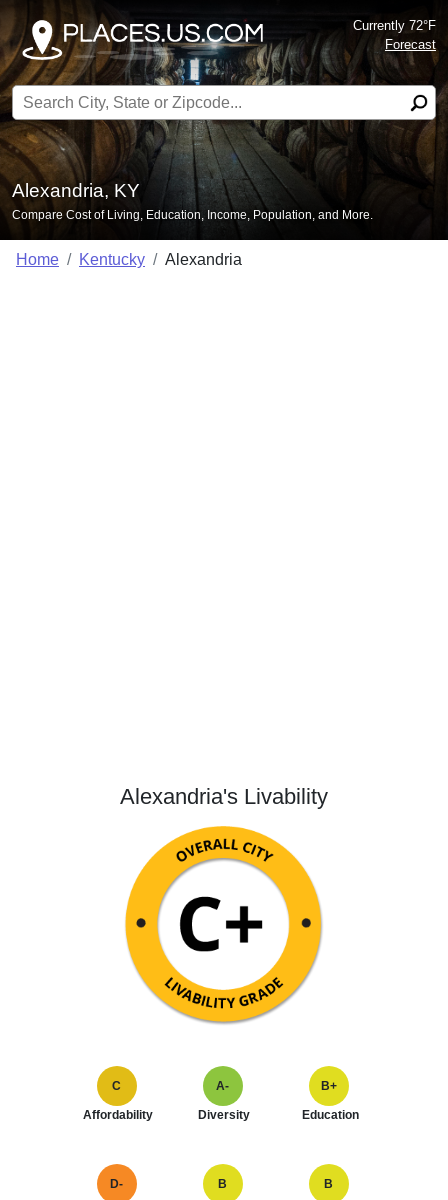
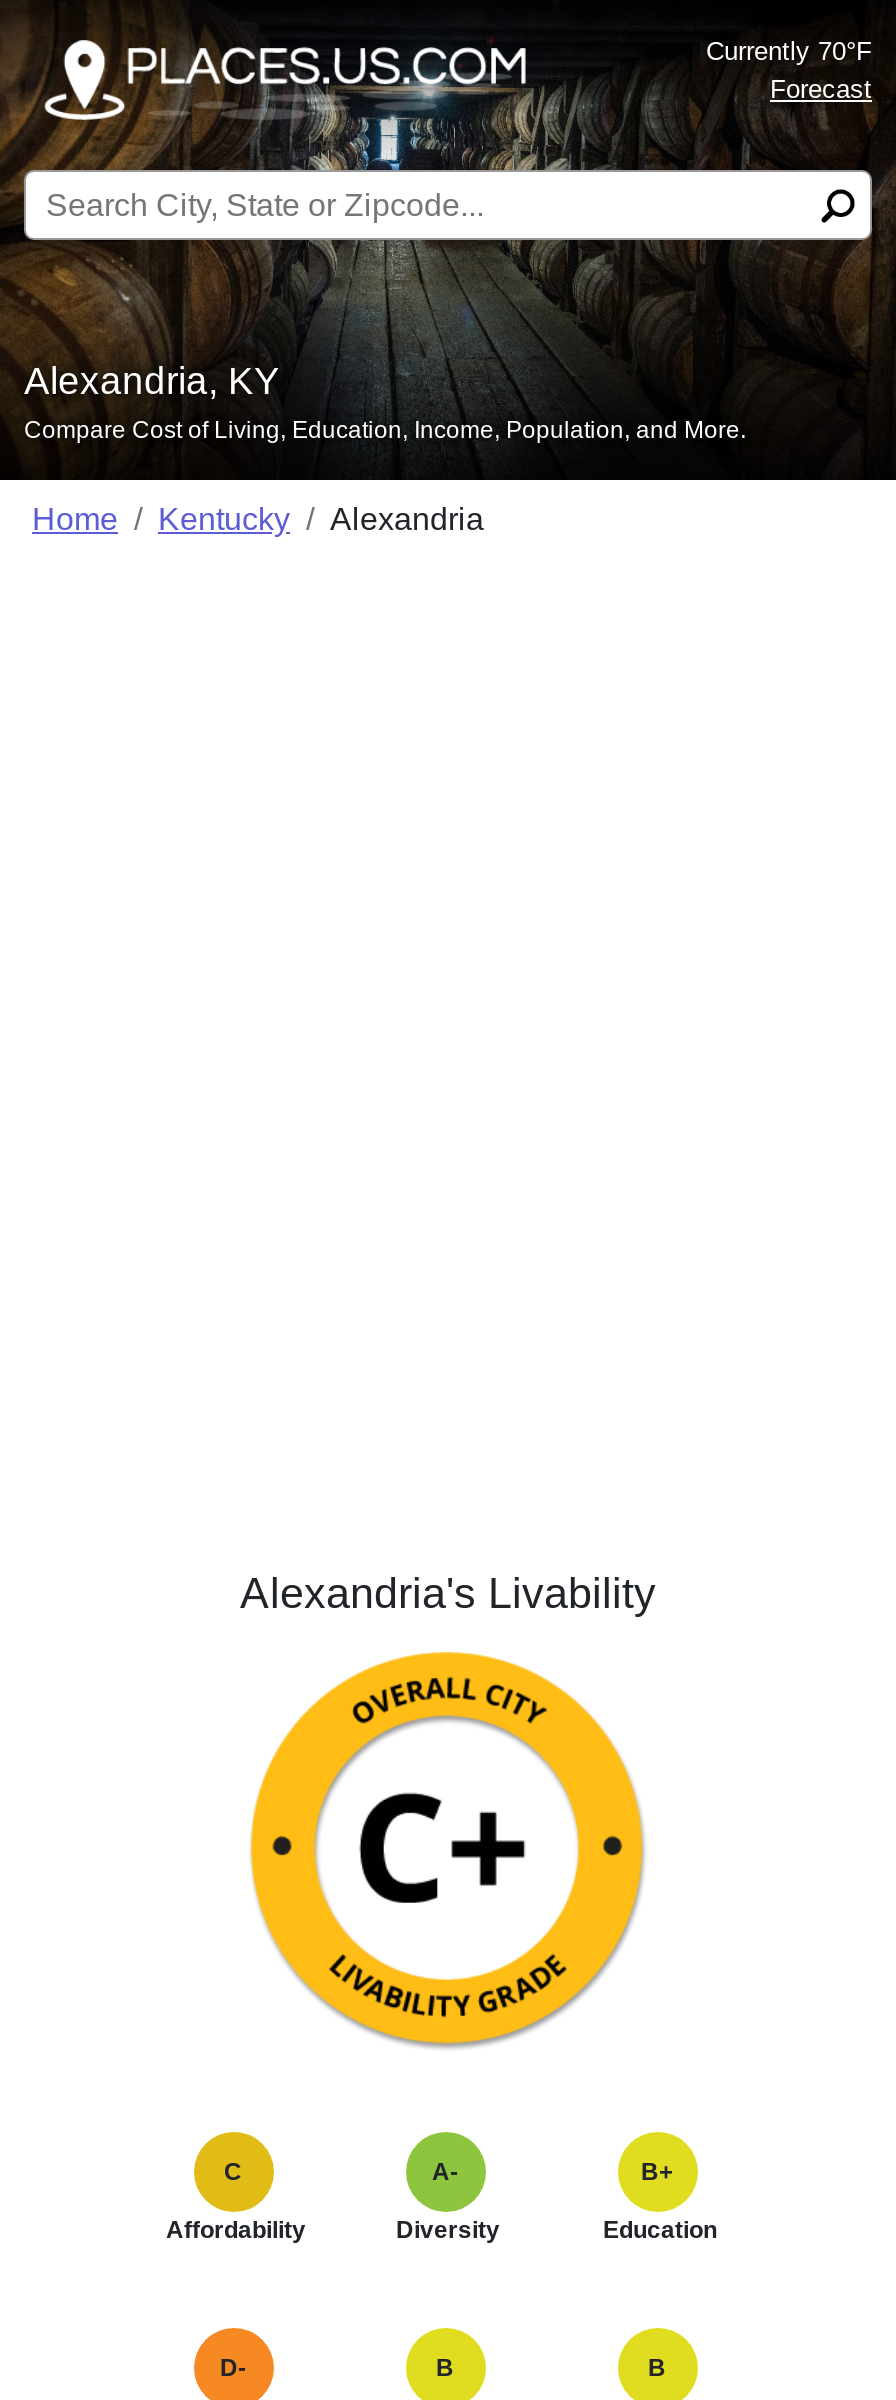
[353,18,436,33] Currently 72°F -> [706,36,872,66] Currently 70°F

